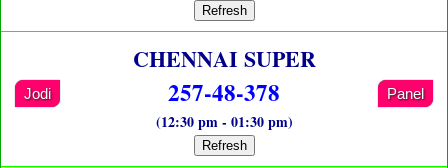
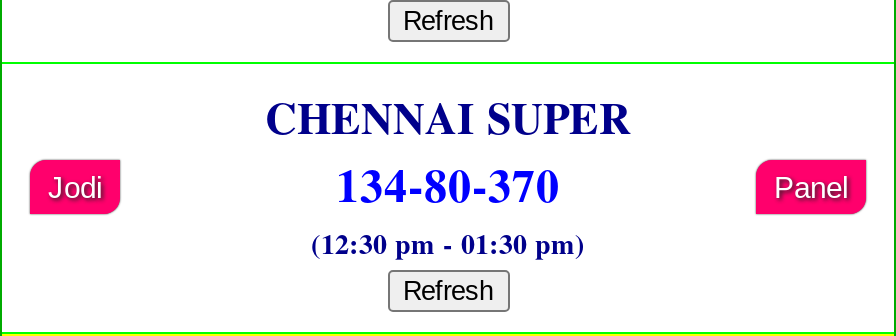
[168,75,280,109] 257-48-378 -> [336,150,560,218] 134-80-370

